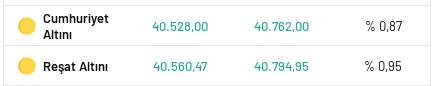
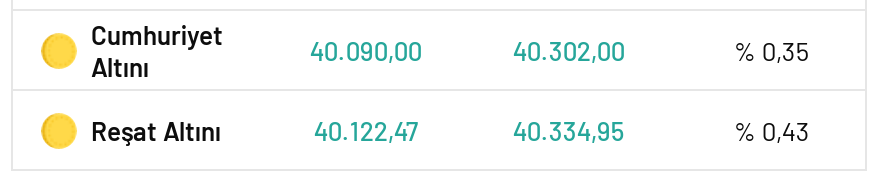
[152,17,208,33] 40.528,00 -> [310,34,422,66] 40.090,00
[254,17,309,33] 40.762,00 -> [513,34,625,66] 40.302,00
[365,17,402,33] % 0,87 -> [734,34,810,66] % 0,35
[153,57,207,73] 40.560,47 -> [314,114,418,146] 40.122,47
[254,57,309,73] 40.794,95 -> [513,114,625,146] 40.334,95
[364,57,402,73] % 0,95 -> [734,114,810,146] % 0,43

